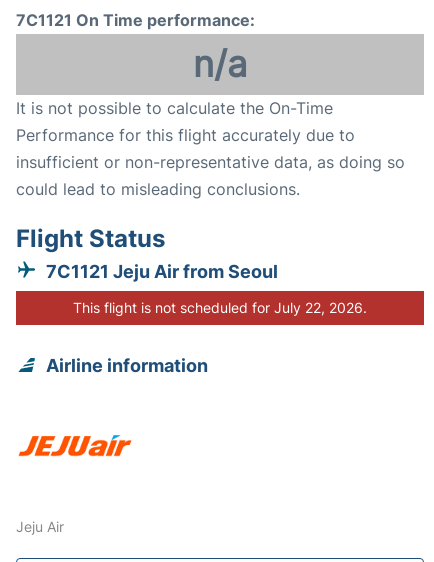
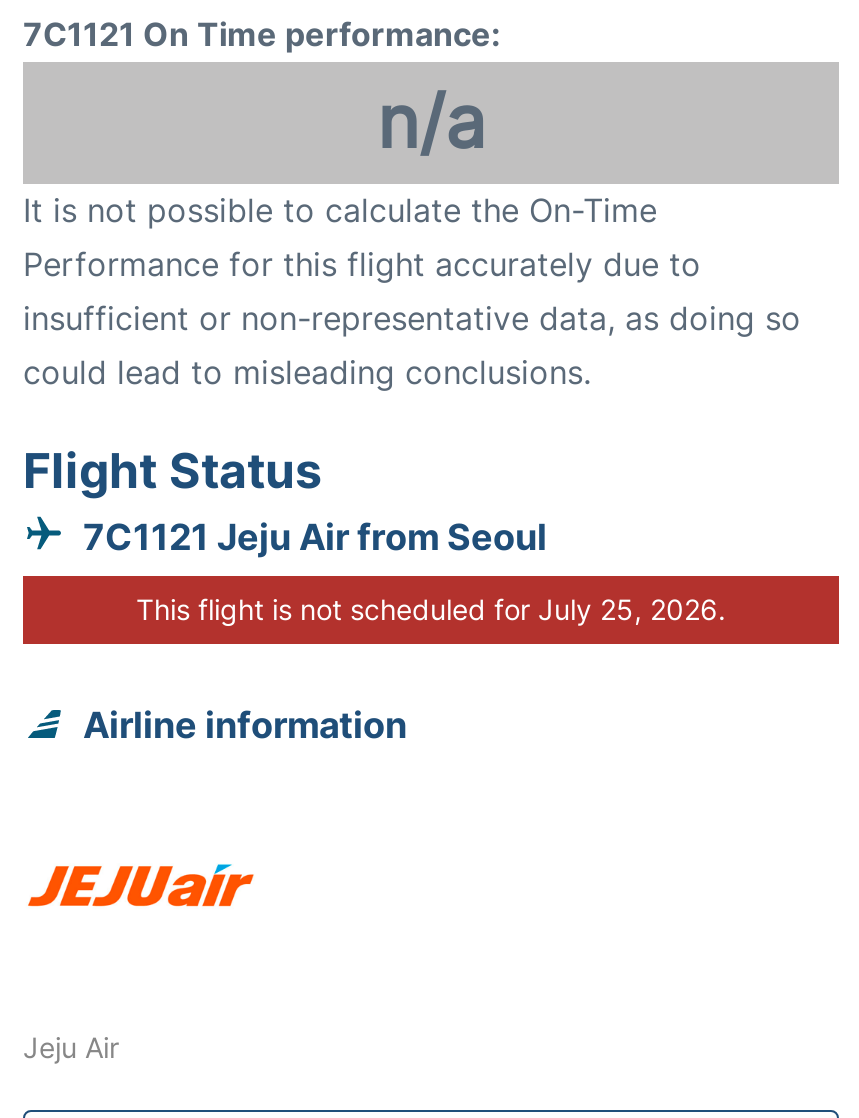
[73,299,367,316] This flight is not scheduled for July 22, 2026. -> [136,592,726,626] This flight is not scheduled for July 25, 2026.

